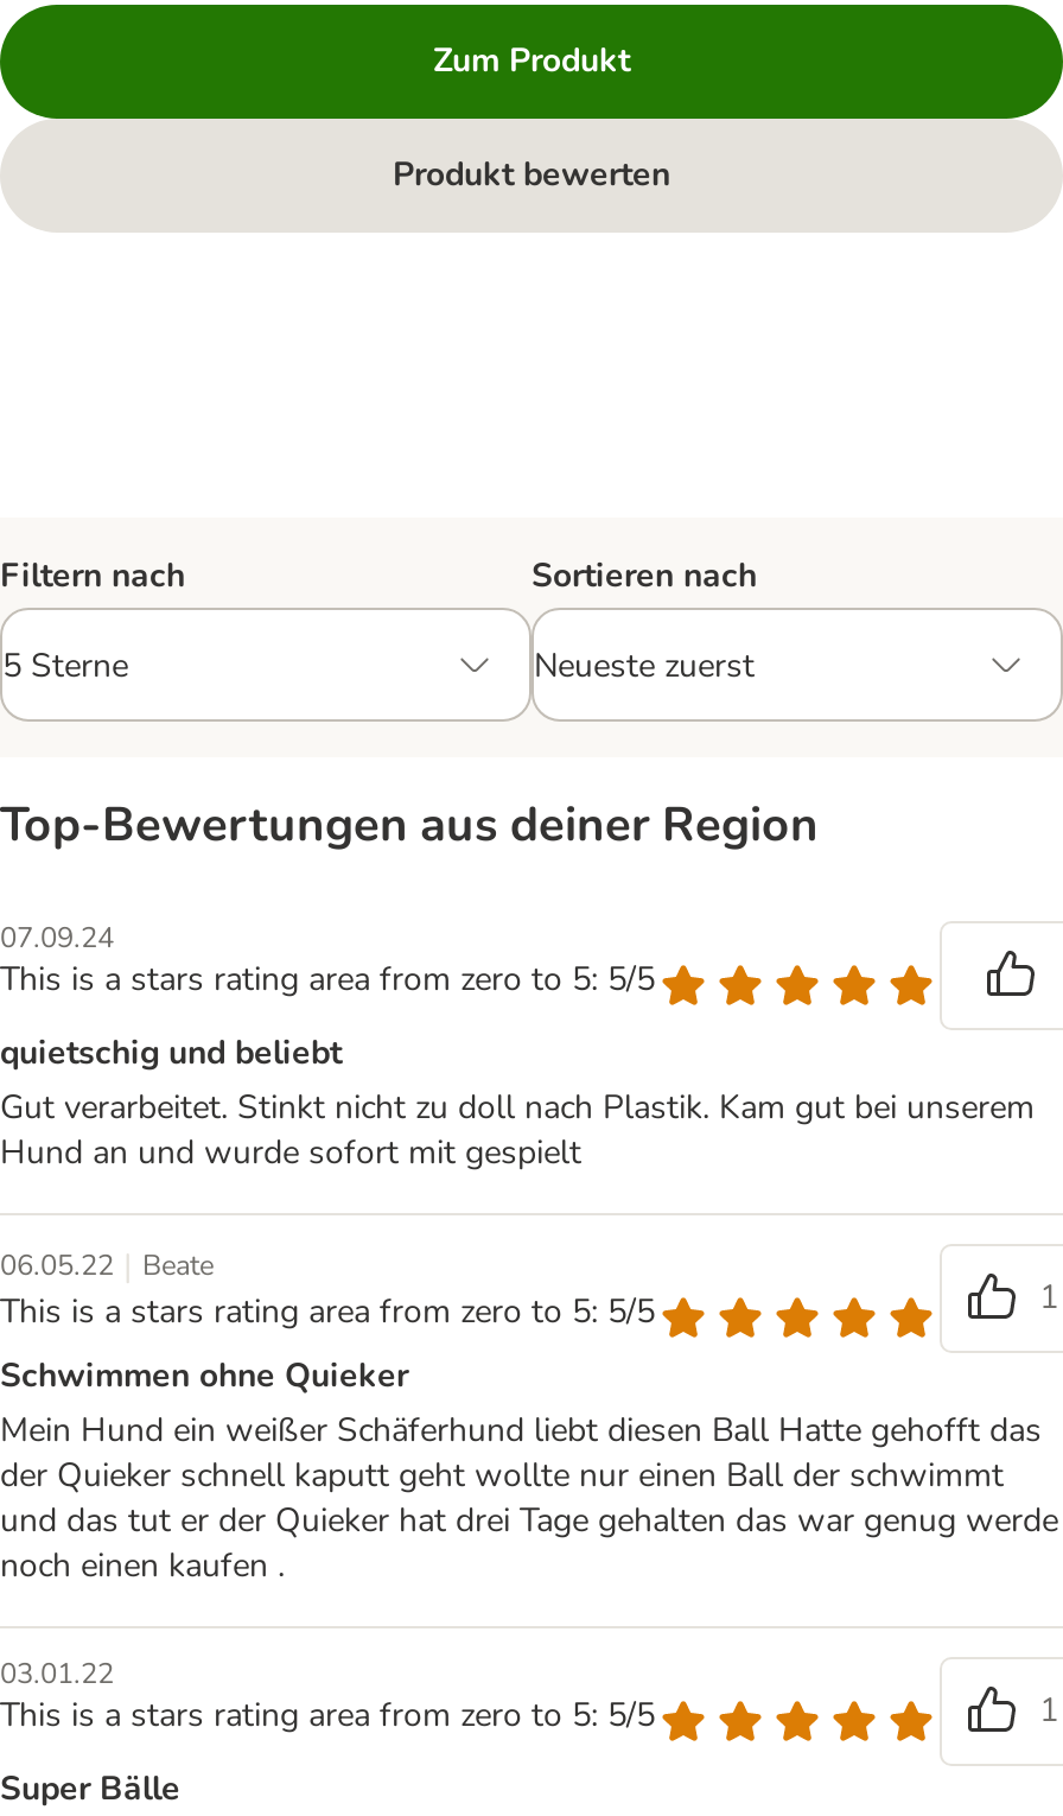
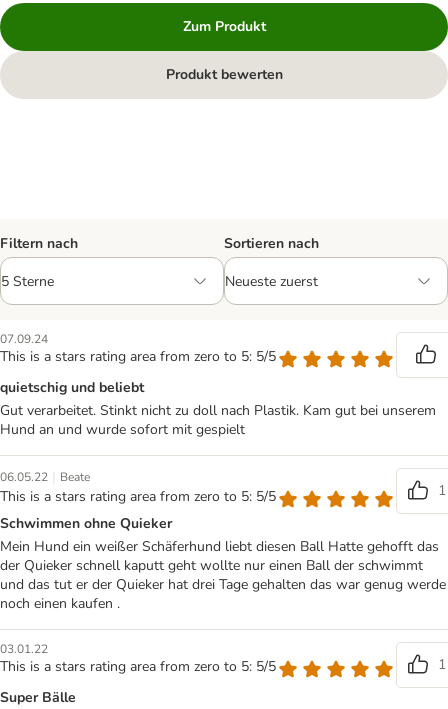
[0,792,819,856] Top‑Bewertungen aus deiner Region -> none

